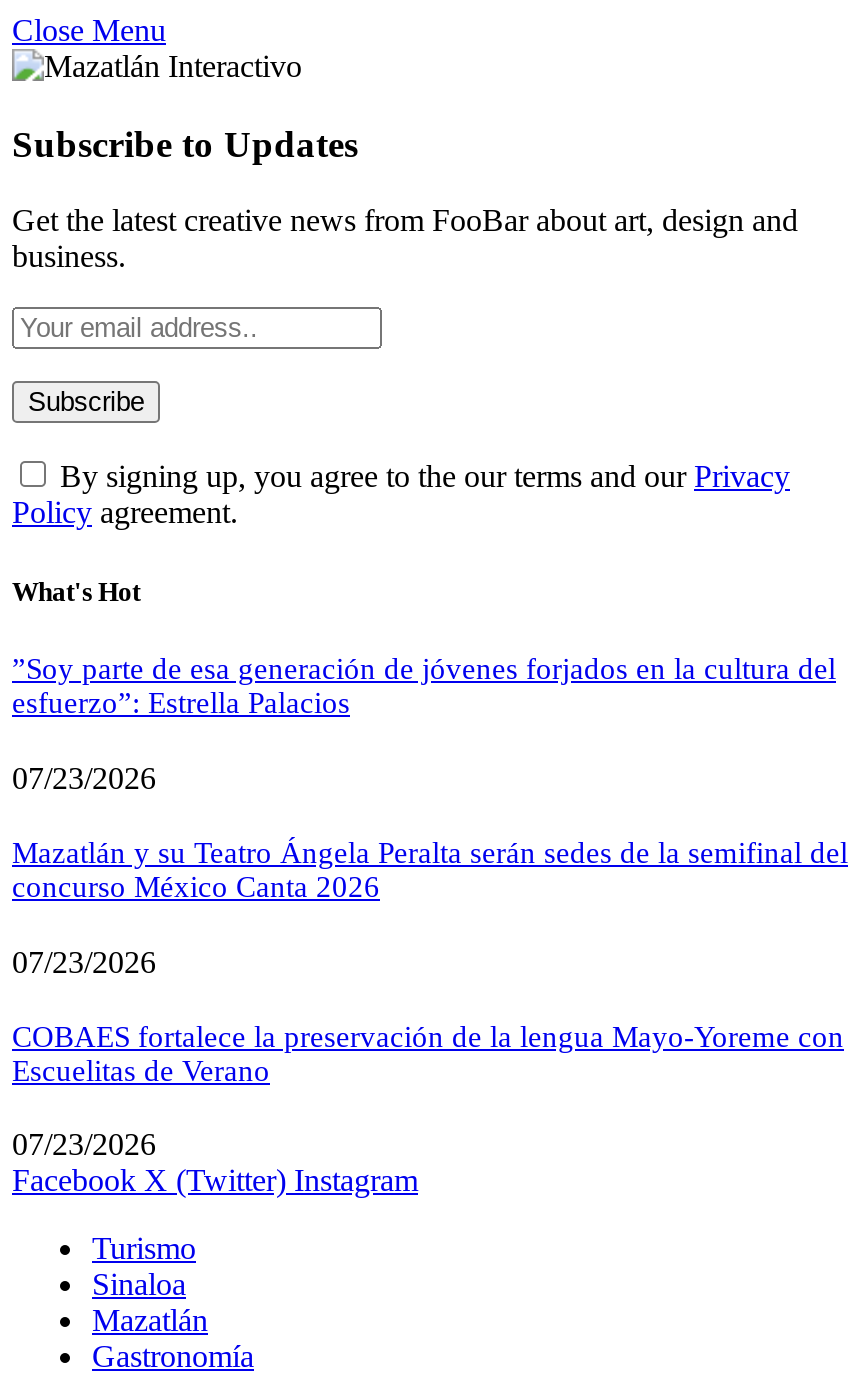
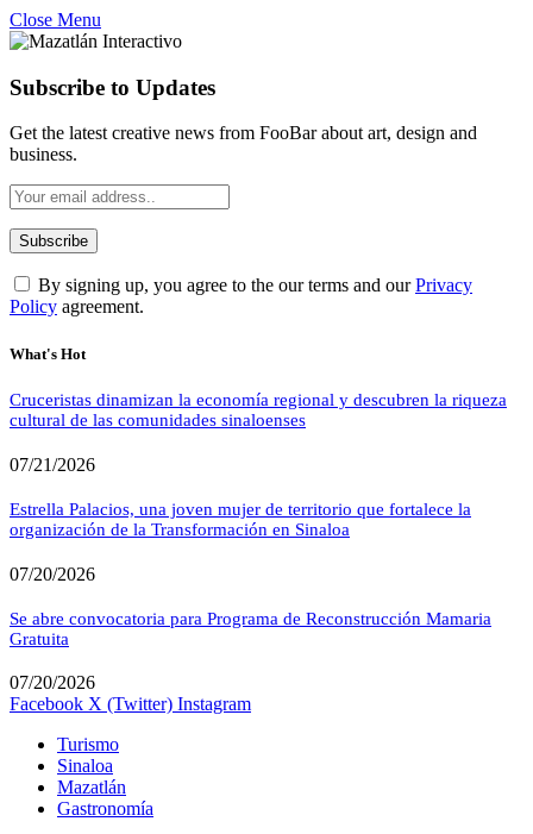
[12,653,836,719] ”Soy parte de esa generación de jóvenes forjados en la cultura del | esfuerzo”: Estrella Palacios -> [10,390,507,429] Cruceristas dinamizan la economía regional y descubren la riqueza | cultural de las comunidades sinaloenses
[12,760,156,794] 07/23/2026 -> [10,454,95,474] 07/21/2026
[12,836,848,902] Mazatlán y su Teatro Ángela Peralta serán sedes de la semifinal del | concurso México Canta 2026 -> [10,499,471,539] Estrella Palacios, una joven mujer de territorio que fortalece la | organización de la Transformación en Sinaloa
[12,944,156,978] 07/23/2026 -> [10,563,95,584] 07/20/2026
[12,1020,844,1086] COBAES fortalece la preservación de la lengua Mayo-Yoreme con | Escuelitas de Verano -> [10,609,491,648] Se abre convocatoria para Programa de Reconstrucción Mamaria | Gratuita
[12,1128,156,1162] 07/23/2026 -> [10,673,95,693] 07/20/2026

